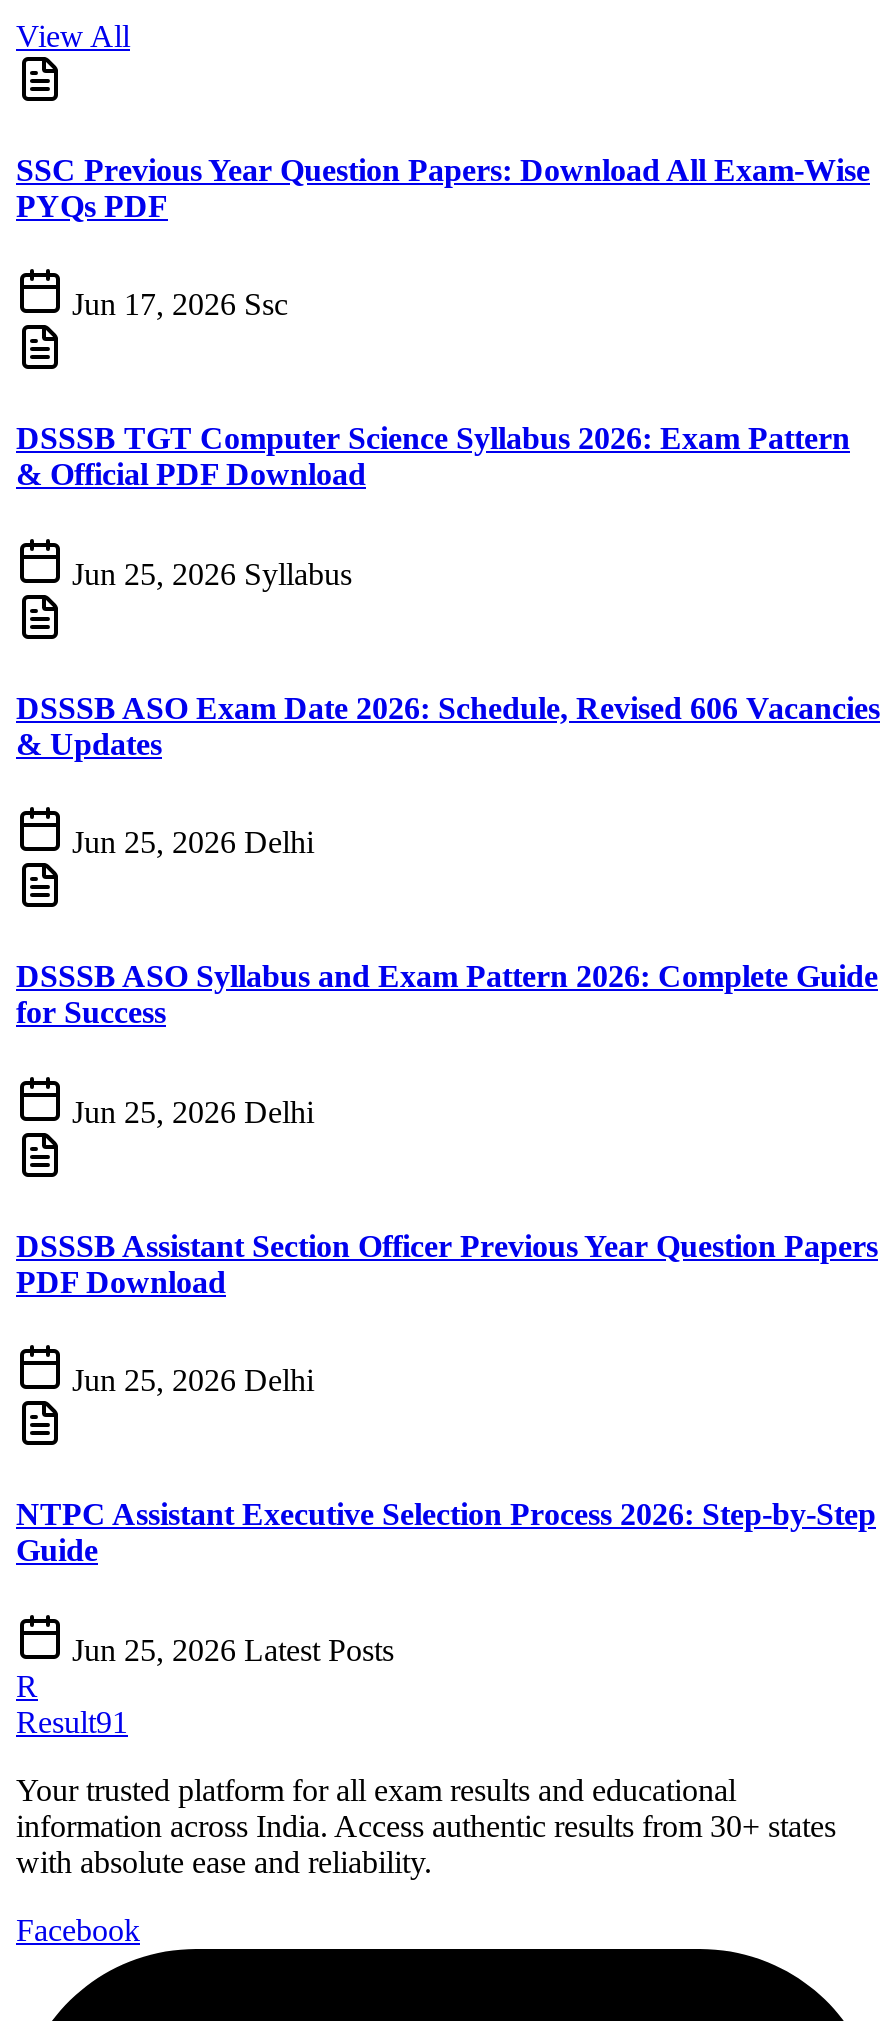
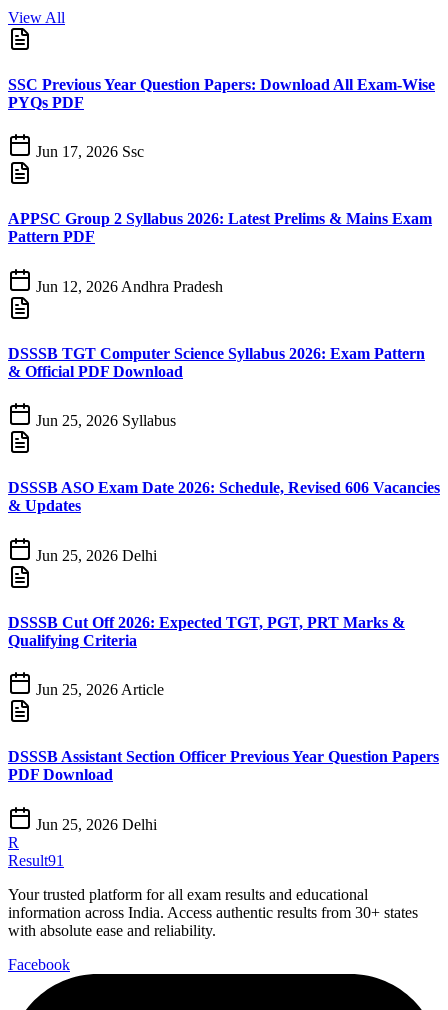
none -> [8,210,432,295] APPSC Group 2 Syllabus 2026: Latest Prelims & Mains Exam | Pattern PDF | Jun 12, 2026 Andhra Pradesh
moved [16,422,880,859] -> [8,345,440,564]: DSSSB TGT Computer Science Syllabus 2026: Exam Pattern | & Official PDF Download | Jun 25, 2026 Syllabus | DSSSB ASO Exam Date 2026: Schedule, Revised 606 Vacancies | & Updates | Jun 25, 2026 Delhi
[16,960,878,1030] DSSSB ASO Syllabus and Exam Pattern 2026: Complete Guide | for Success -> [8,614,405,649] DSSSB Cut Off 2026: Expected TGT, PGT, PRT Marks & | Qualifying Criteria
[64,1094,314,1128] Jun 25, 2026 Delhi -> [32,681,164,698] Jun 25, 2026 Article
moved [16,1229,878,1397] -> [8,748,439,833]: DSSSB Assistant Section Officer Previous Year Question Papers | PDF Download | Jun 25, 2026 Delhi
[16,1498,876,1667] NTPC Assistant Executive Selection Process 2026: Step-by-Step | Guide | Jun 25, 2026 Latest Posts -> none

